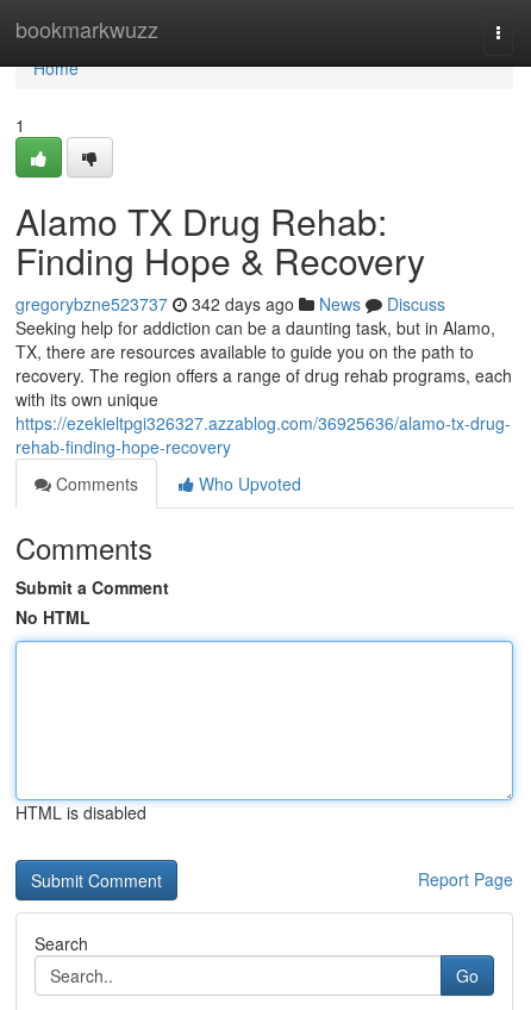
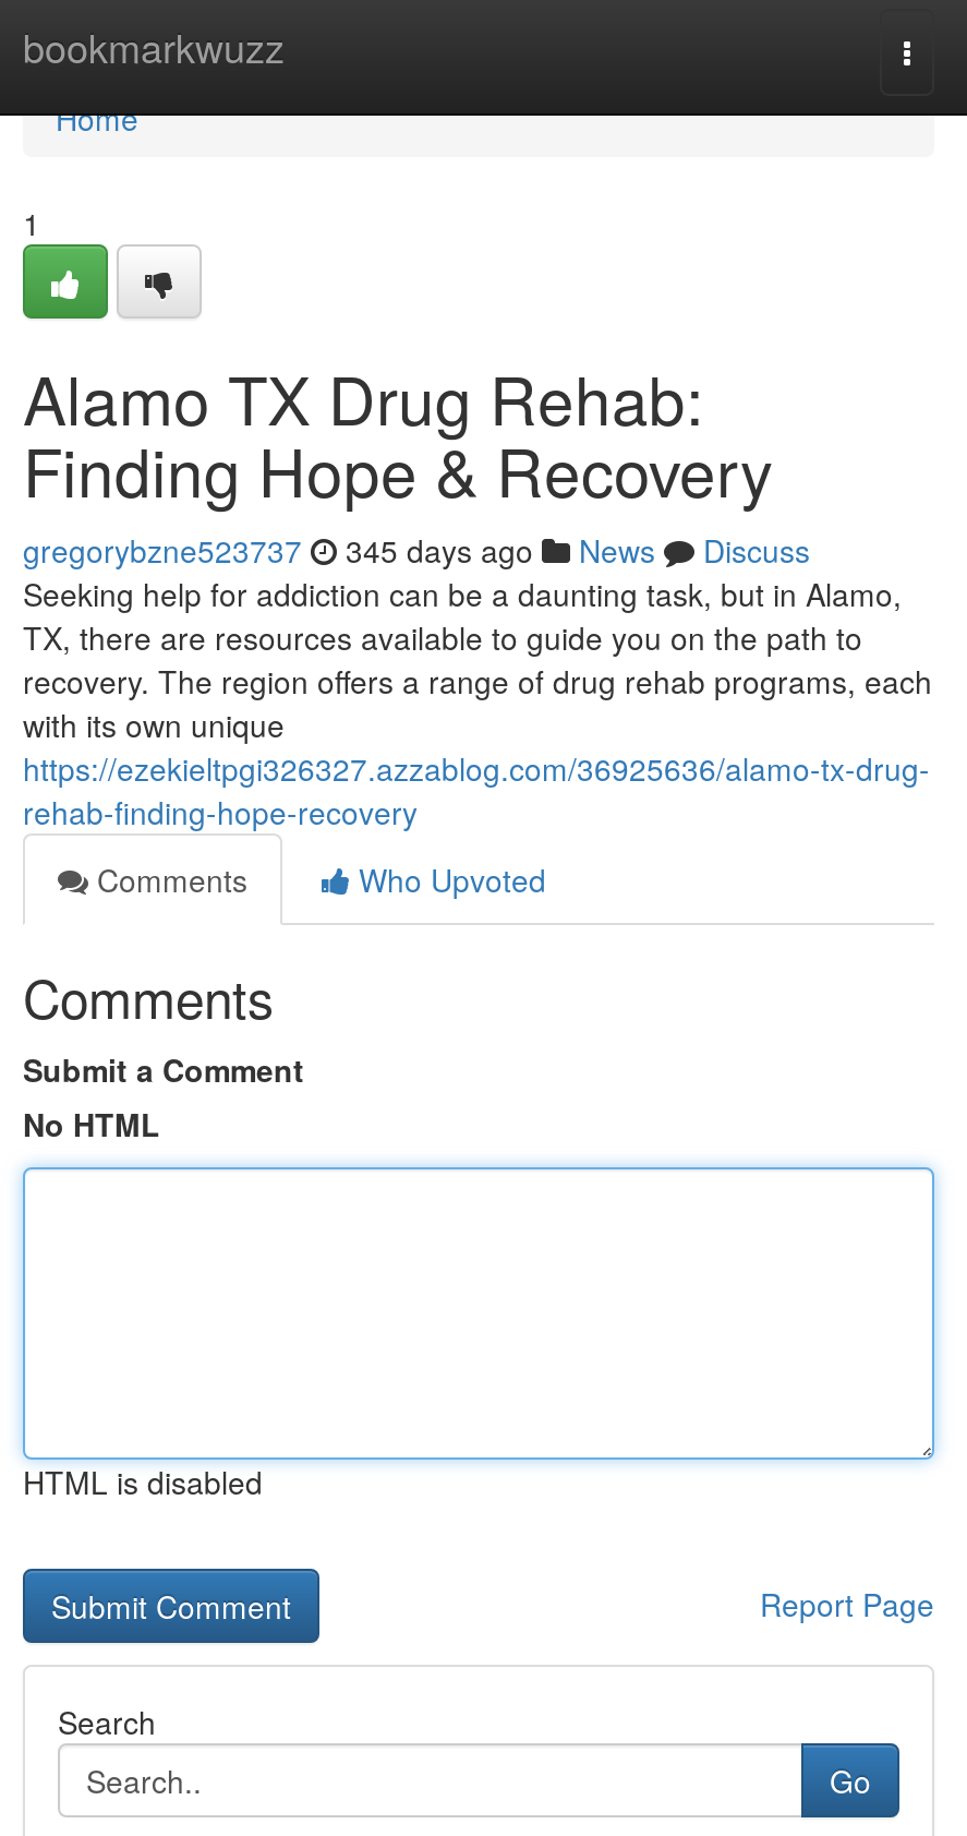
[15,292,445,316] gregorybzne523737 342 days ago News Discuss -> [23,528,810,572] gregorybzne523737 345 days ago News Discuss

